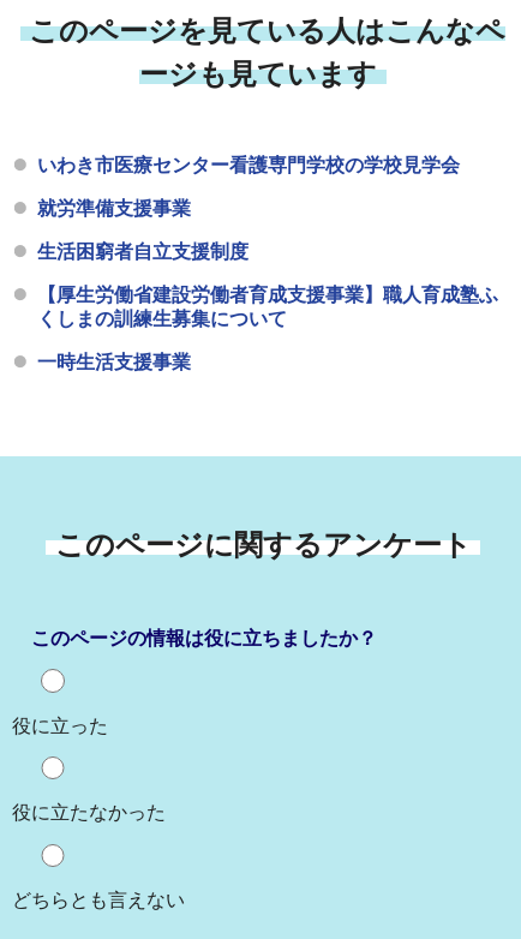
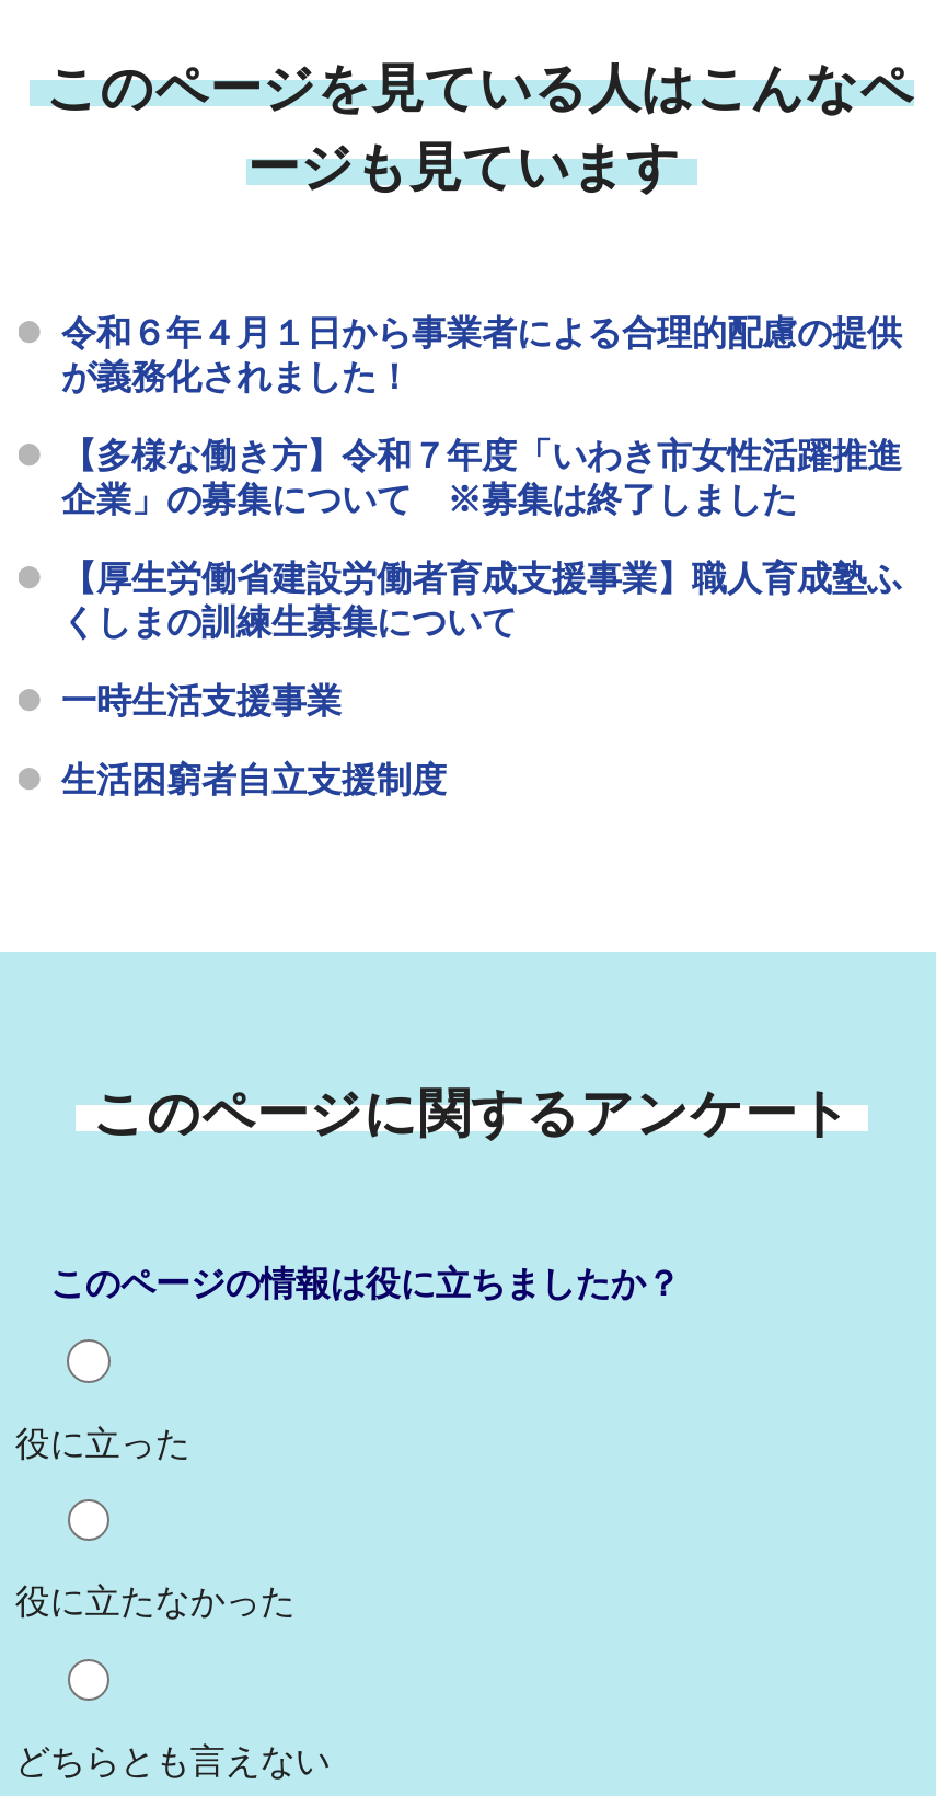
[38,155,460,218] いわき市医療センター看護専門学校の学校見学会 | 就労準備支援事業 -> [61,314,902,517] 令和６年４月１日から事業者による合理的配慮の提供 | が義務化されました！ | 【多様な働き方】令和７年度「いわき市女性活躍推進 | 企業」の募集について ※募集は終了しました
moved [38,241,249,261] -> [61,760,447,798]: 生活困窮者自立支援制度

